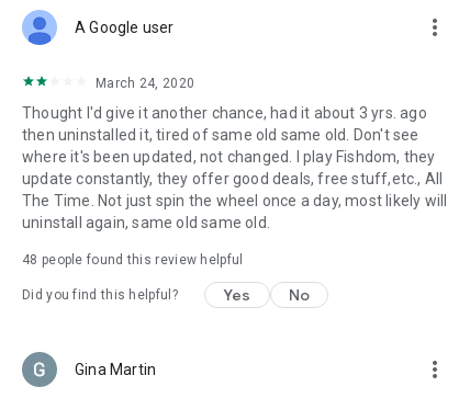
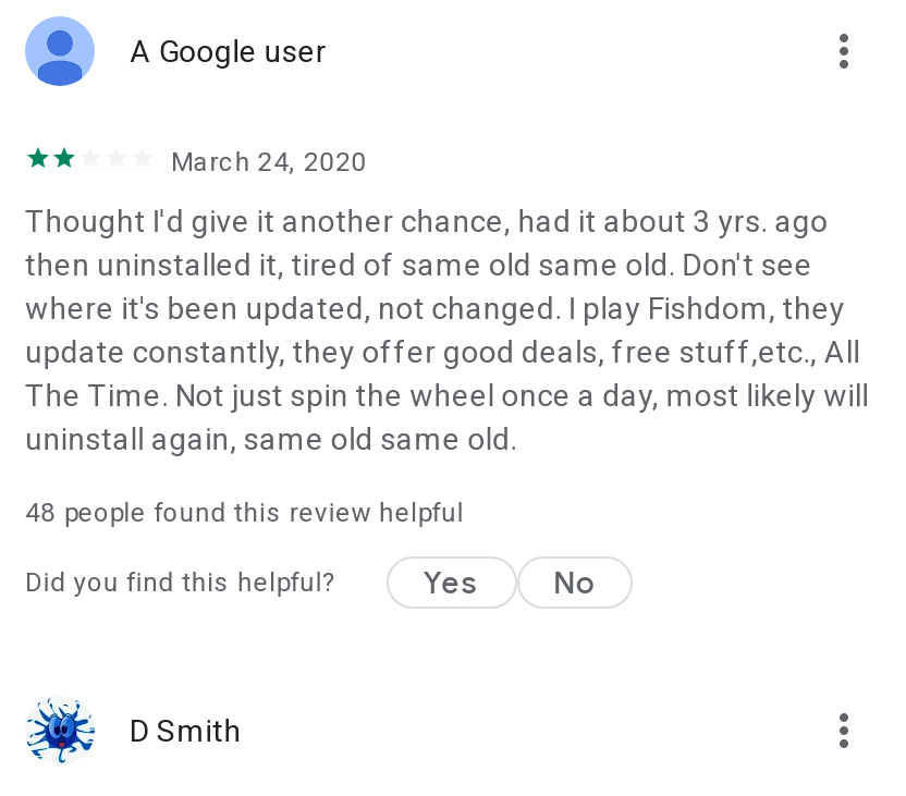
[21,351,156,388] [image] | Gina Martin -> [25,696,242,766] [image] | D Smith

